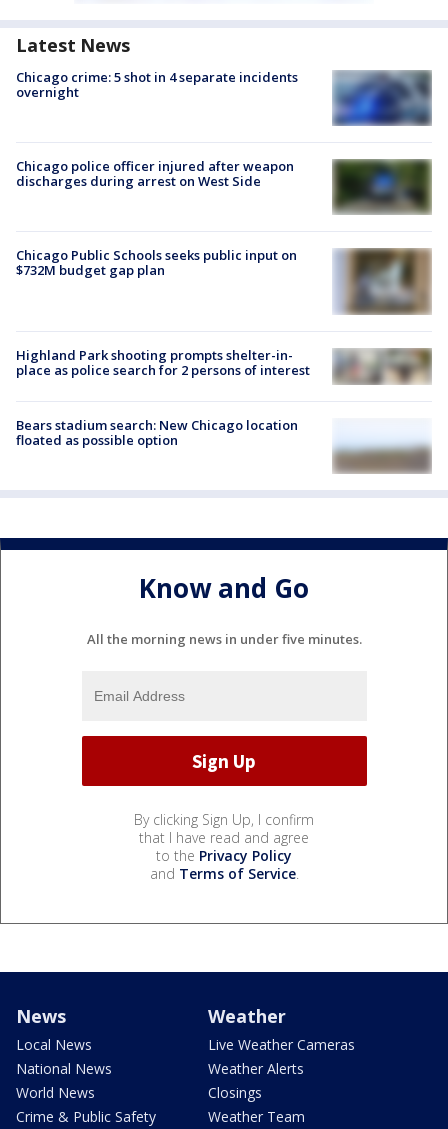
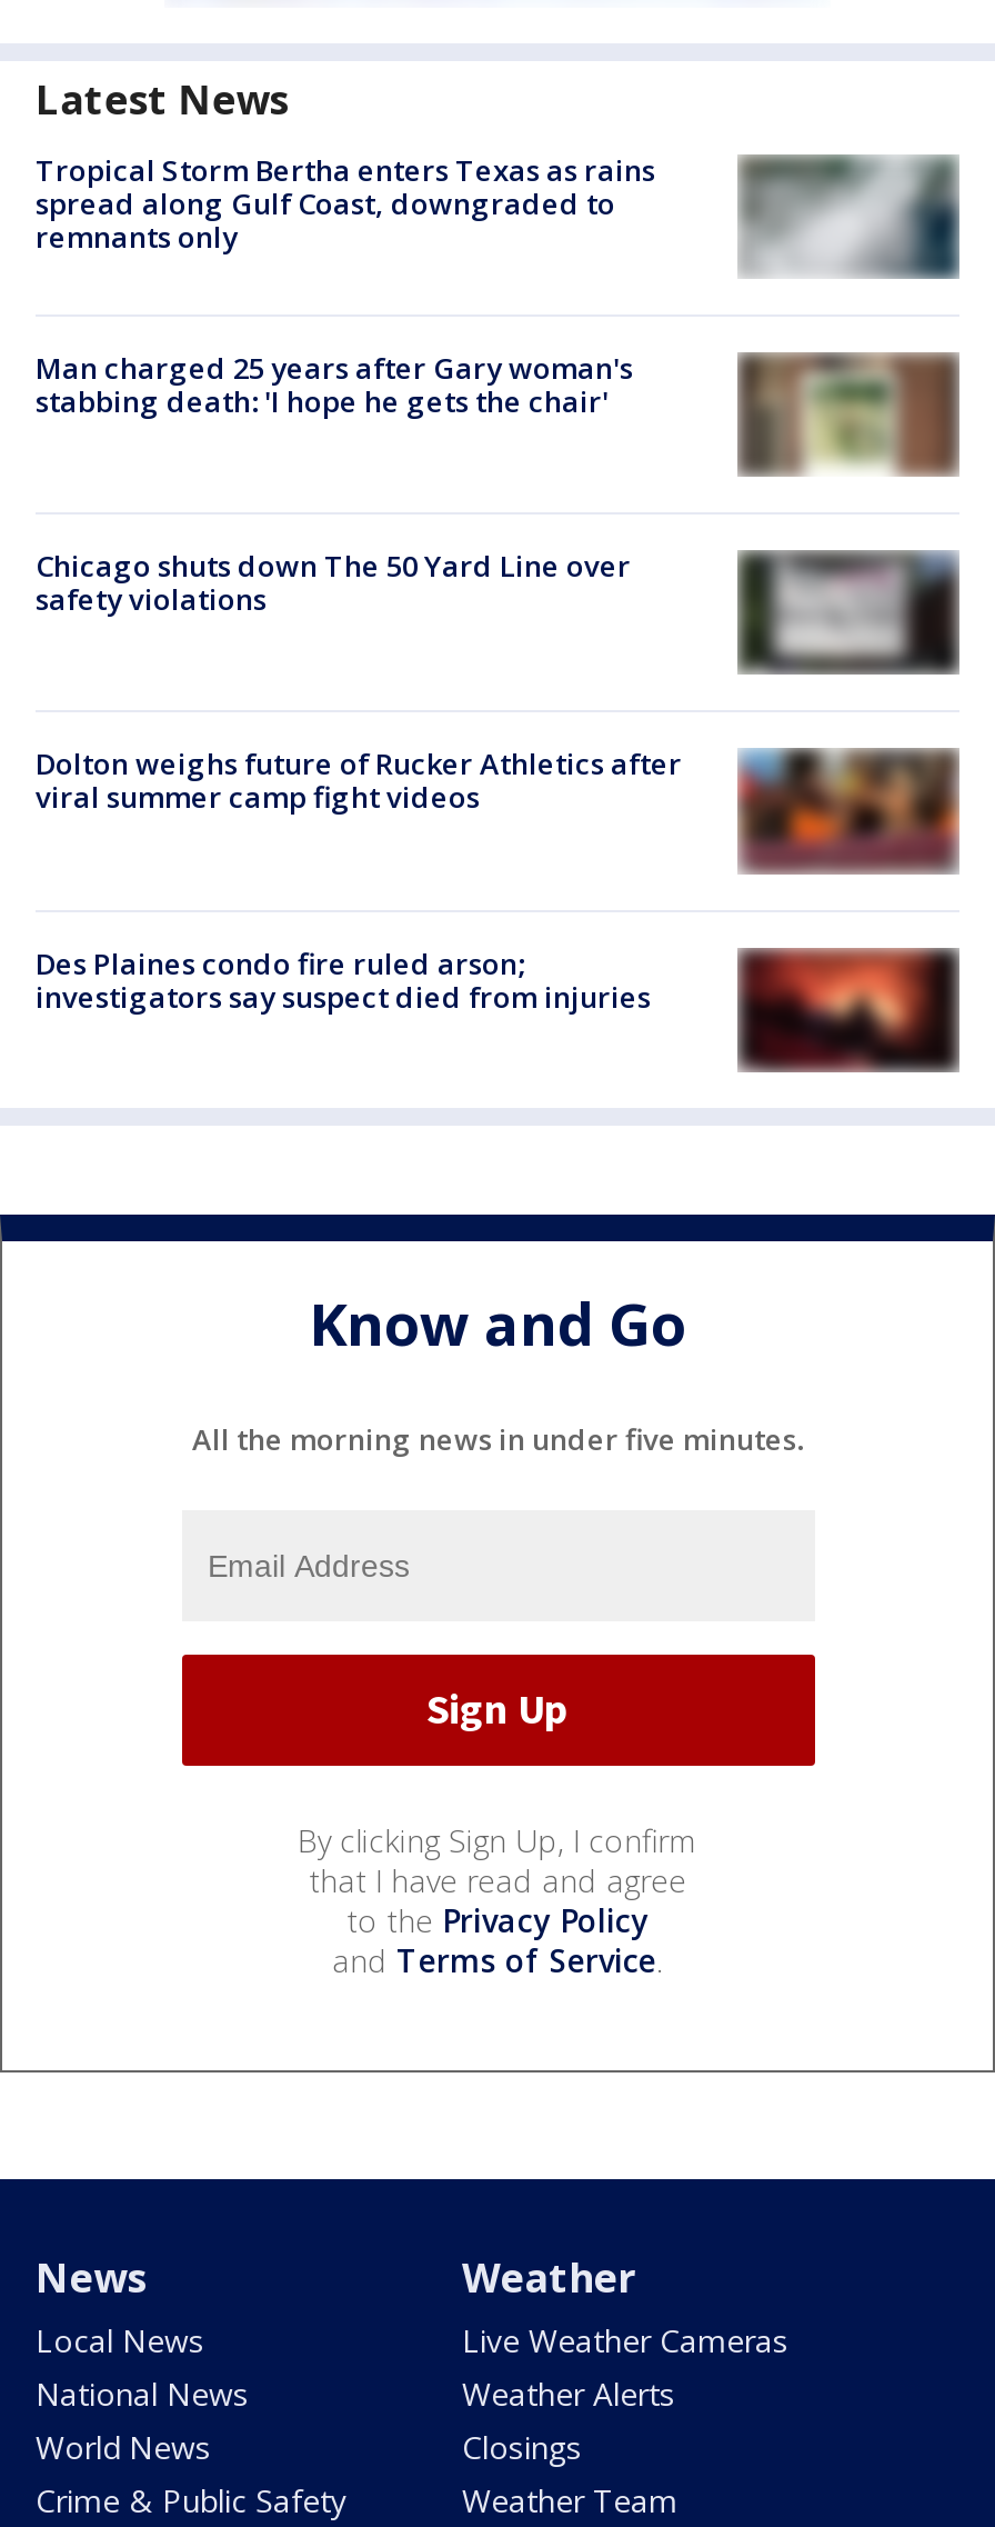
[16,68,430,126] [image] | Chicago crime: 5 shot in 4 separate incidents | overnight -> [36,149,955,277] [image] | Tropical Storm Bertha enters Texas as rains | spread along Gulf Coast, downgraded to | remnants only
[16,157,294,190] Chicago police officer injured after weapon | discharges during arrest on West Side -> [36,347,633,421] Man charged 25 years after Gary woman's | stabbing death: 'I hope he gets the chair'
[338,161,426,215] [image] -> [751,357,944,475] [image]
[16,246,297,279] Chicago Public Schools seeks public input on | $732M budget gap plan -> [36,546,631,619] Chicago shuts down The 50 Yard Line over | safety violations
[333,249,432,316] [image] -> [737,550,959,699] [image]
[16,337,432,385] [image] | Highland Park shooting prompts shelter-in- | place as police search for 2 persons of interest -> [36,744,962,875] [image] | Dolton weighs future of Rucker Athletics after | viral summer camp fight videos
[16,416,432,475] [image] | Bears stadium search: New Chicago location | floated as possible option -> [36,943,962,1075] [image] | Des Plaines condo fire ruled arson; | investigators say suspect died from injuries

